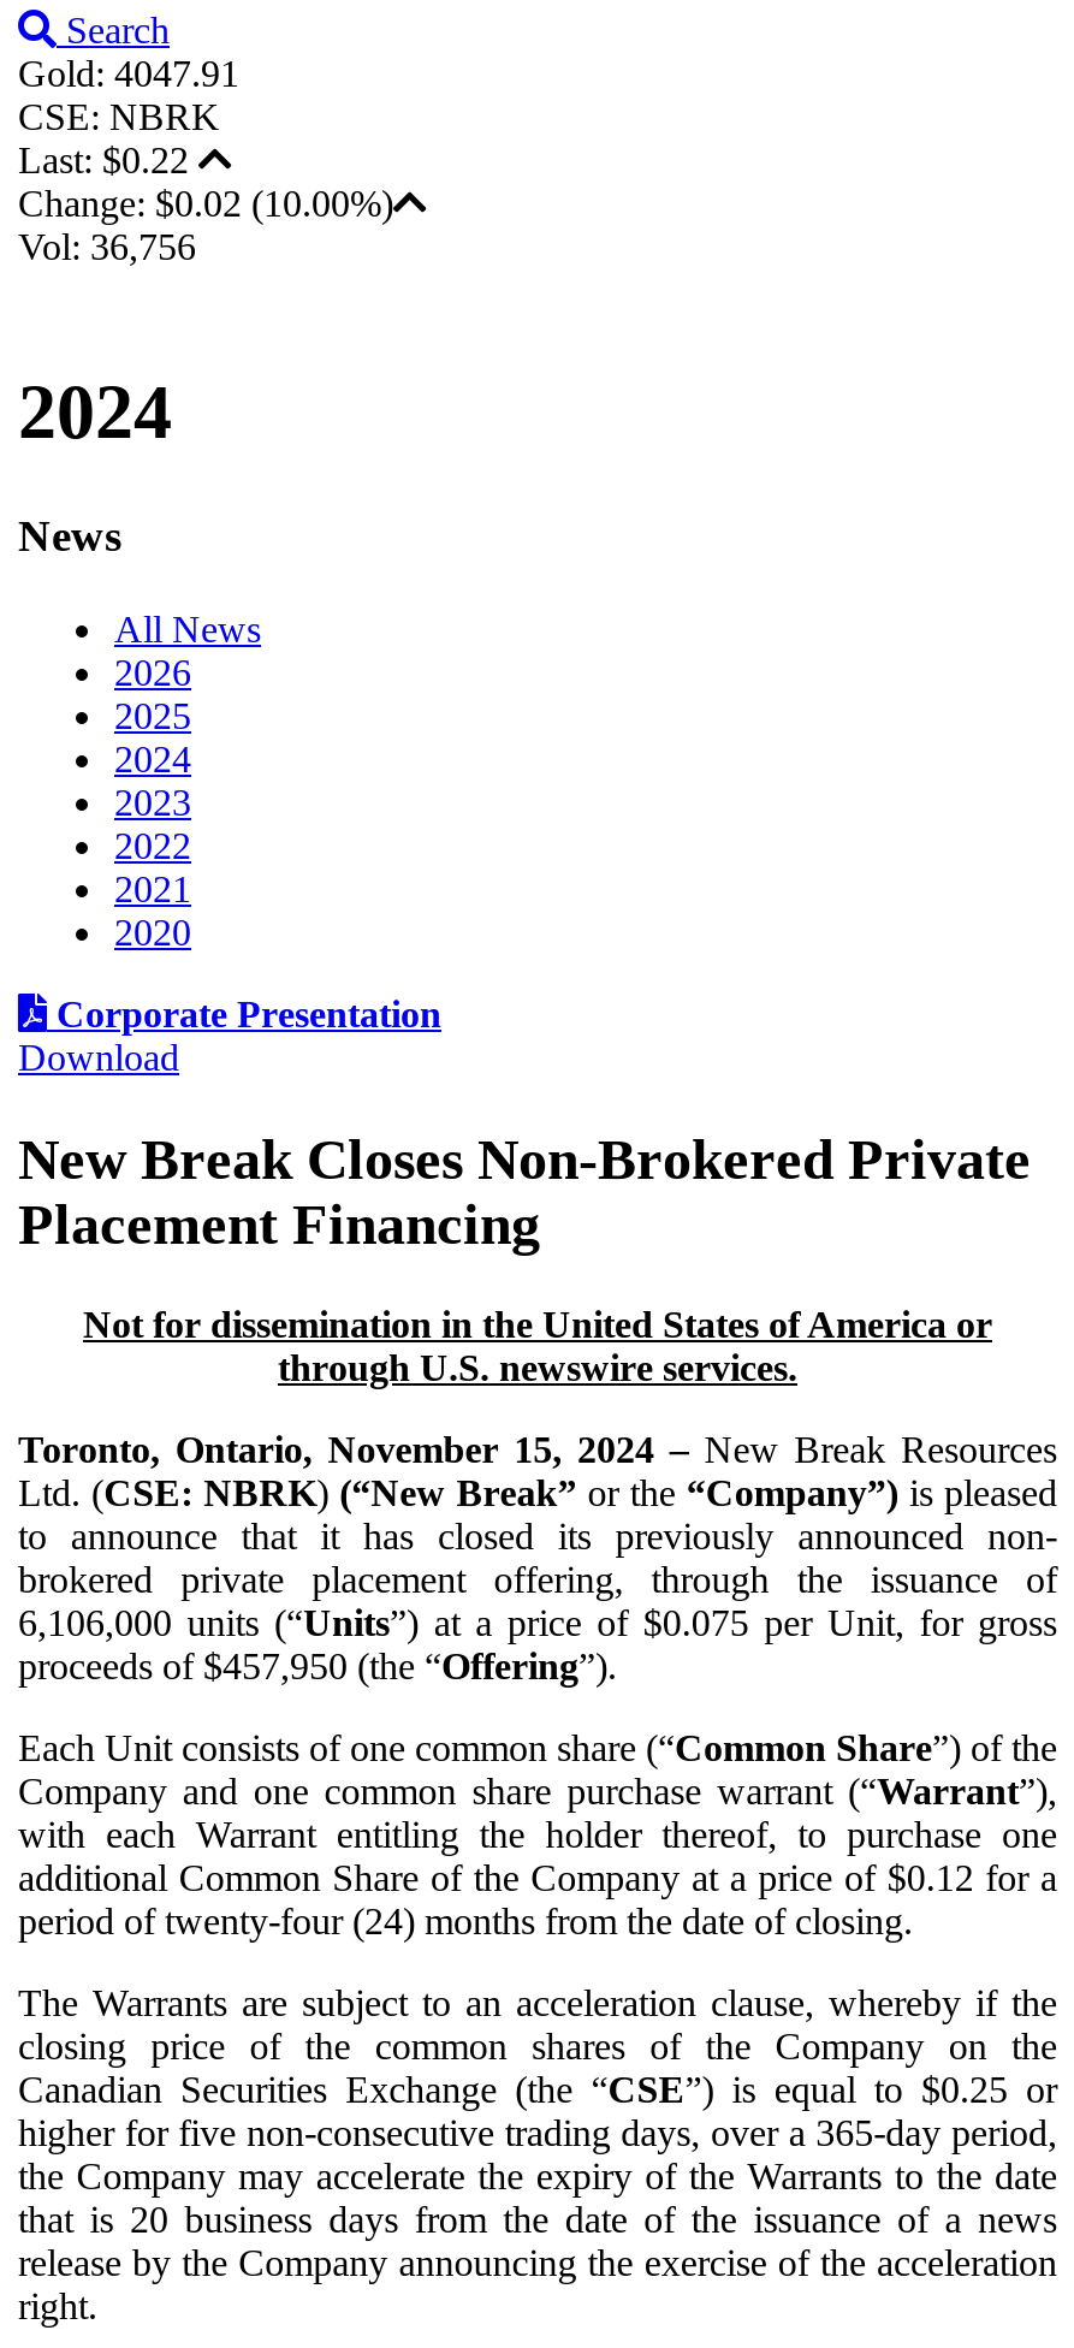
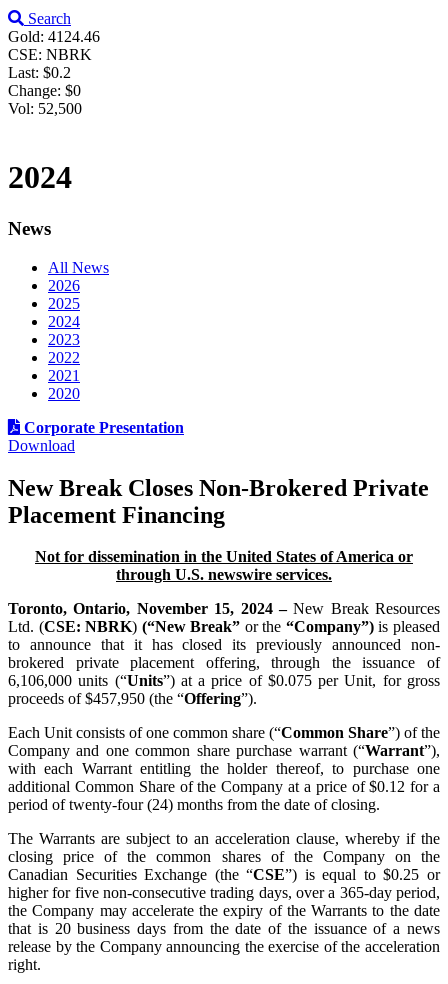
[18,53,239,94] Gold: 4047.91 -> [8,28,100,45] Gold: 4124.46
[18,140,393,267] Last: $0.22 | Change: $0.02 (10.00%) | Vol: 36,756 -> [8,64,82,117] Last: $0.2 | Change: $0 | Vol: 52,500

